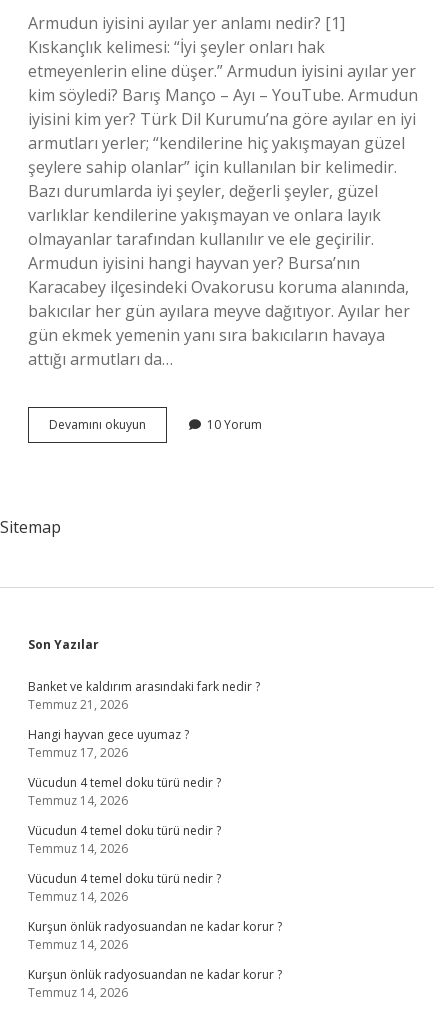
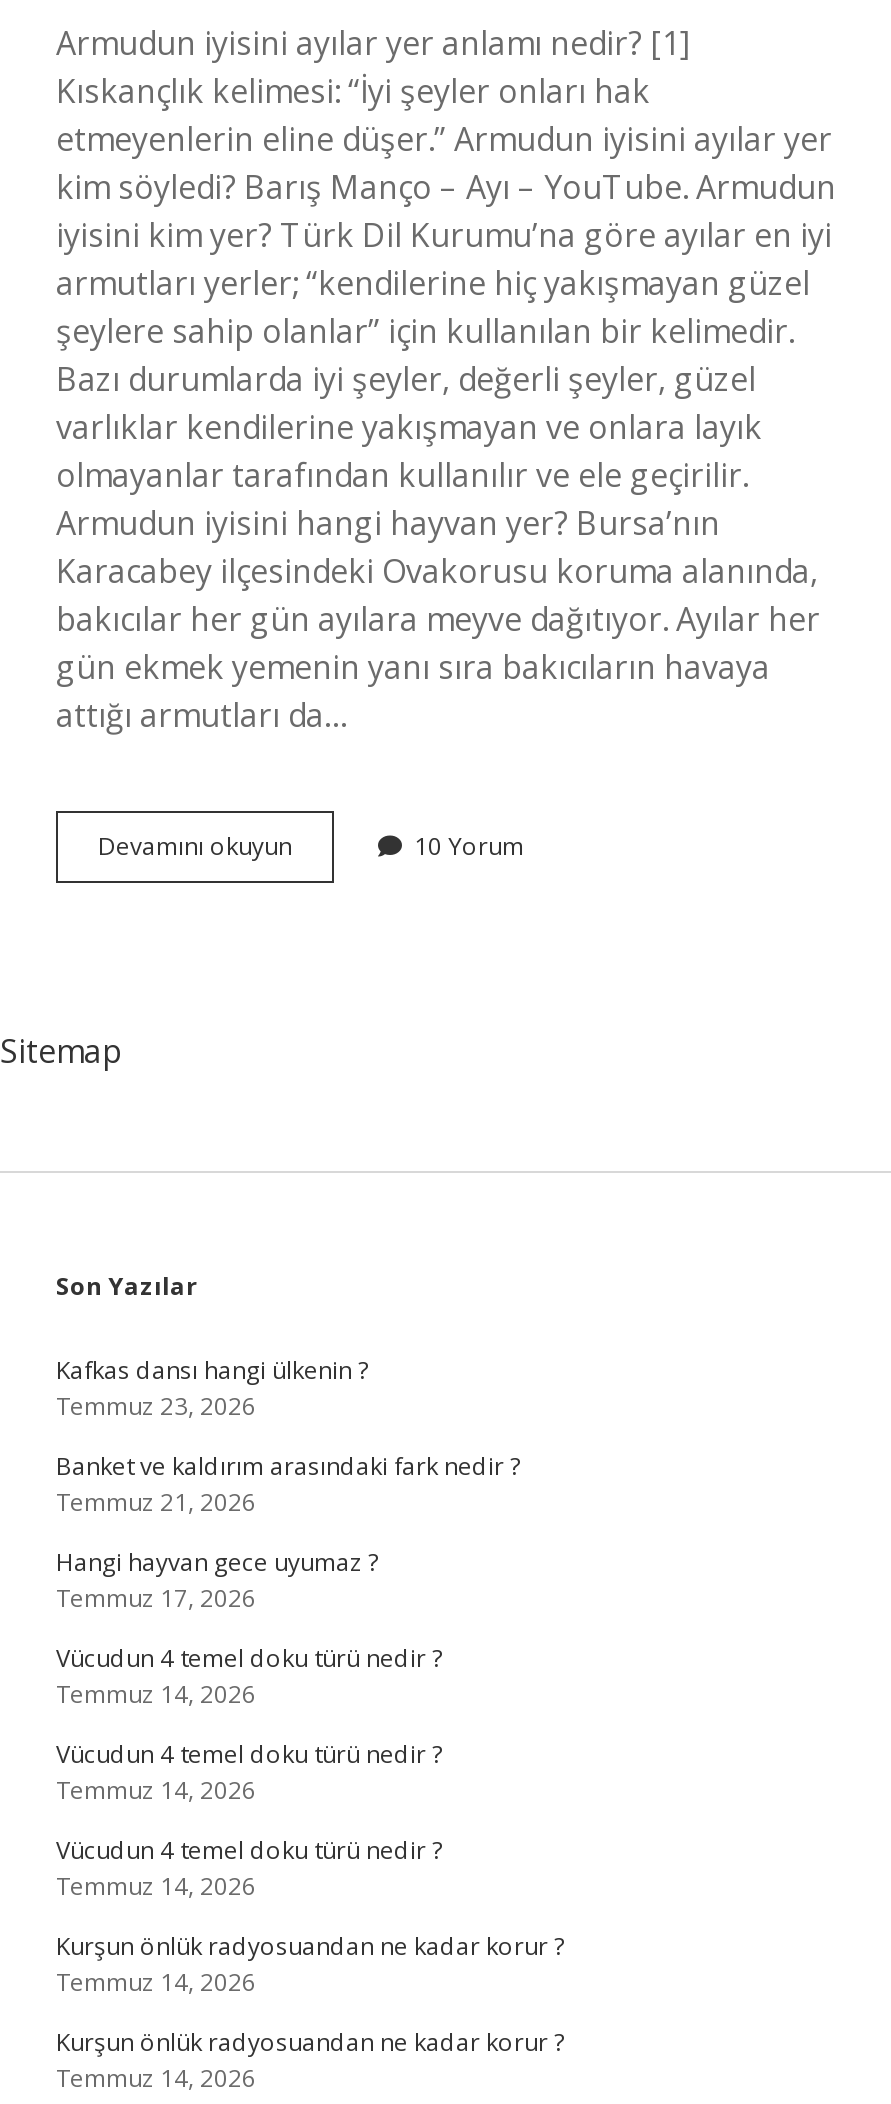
none -> [56,1353,368,1423] Kafkas dansı hangi ülkenin ? | Temmuz 23, 2026

